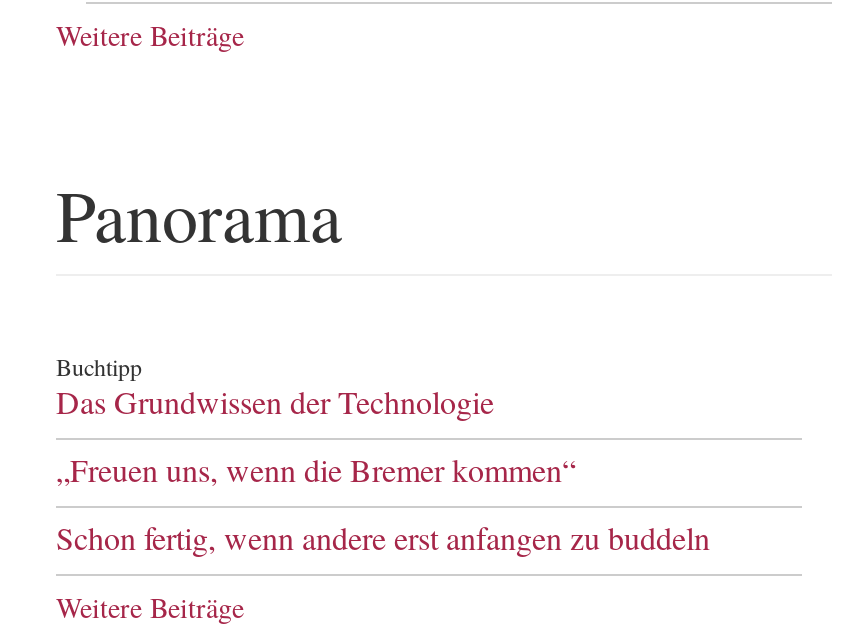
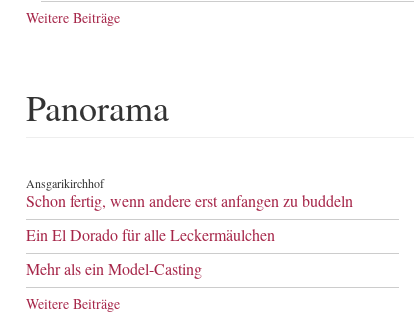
[56,350,576,490] Buchtipp | Das Grundwissen der Technologie | „Freuen uns, wenn die Bremer kommen“ -> [26,175,104,191] Ansgarikirchhof
moved [56,516,710,558] -> [26,190,353,211]: Schon fertig, wenn andere erst anfangen zu buddeln
none -> [26,224,275,279] Ein El Dorado für alle Leckermäulchen | Mehr als ein Model-Casting

